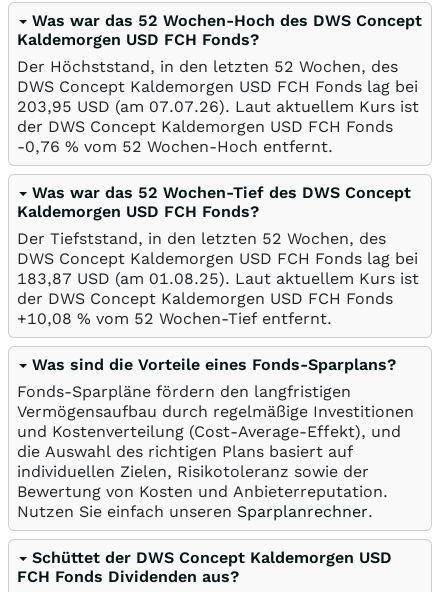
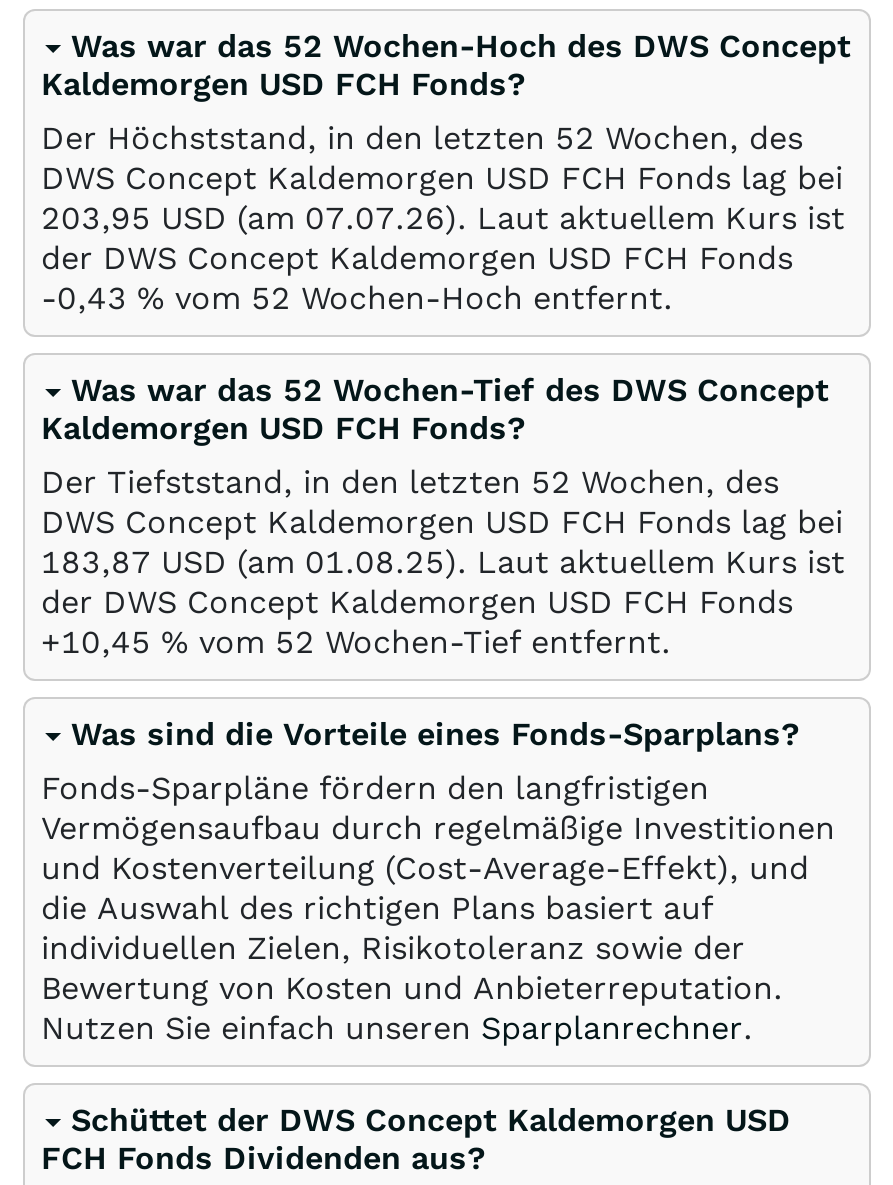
[17,137,333,156] -0,76% vom 52 Wochen-Hoch entfernt. -> [41,279,673,317] -0,43% vom 52 Wochen-Hoch entfernt.
[17,309,332,328] +10,08% vom 52 Wochen-Tief entfernt. -> [41,623,671,661] +10,45% vom 52 Wochen-Tief entfernt.

